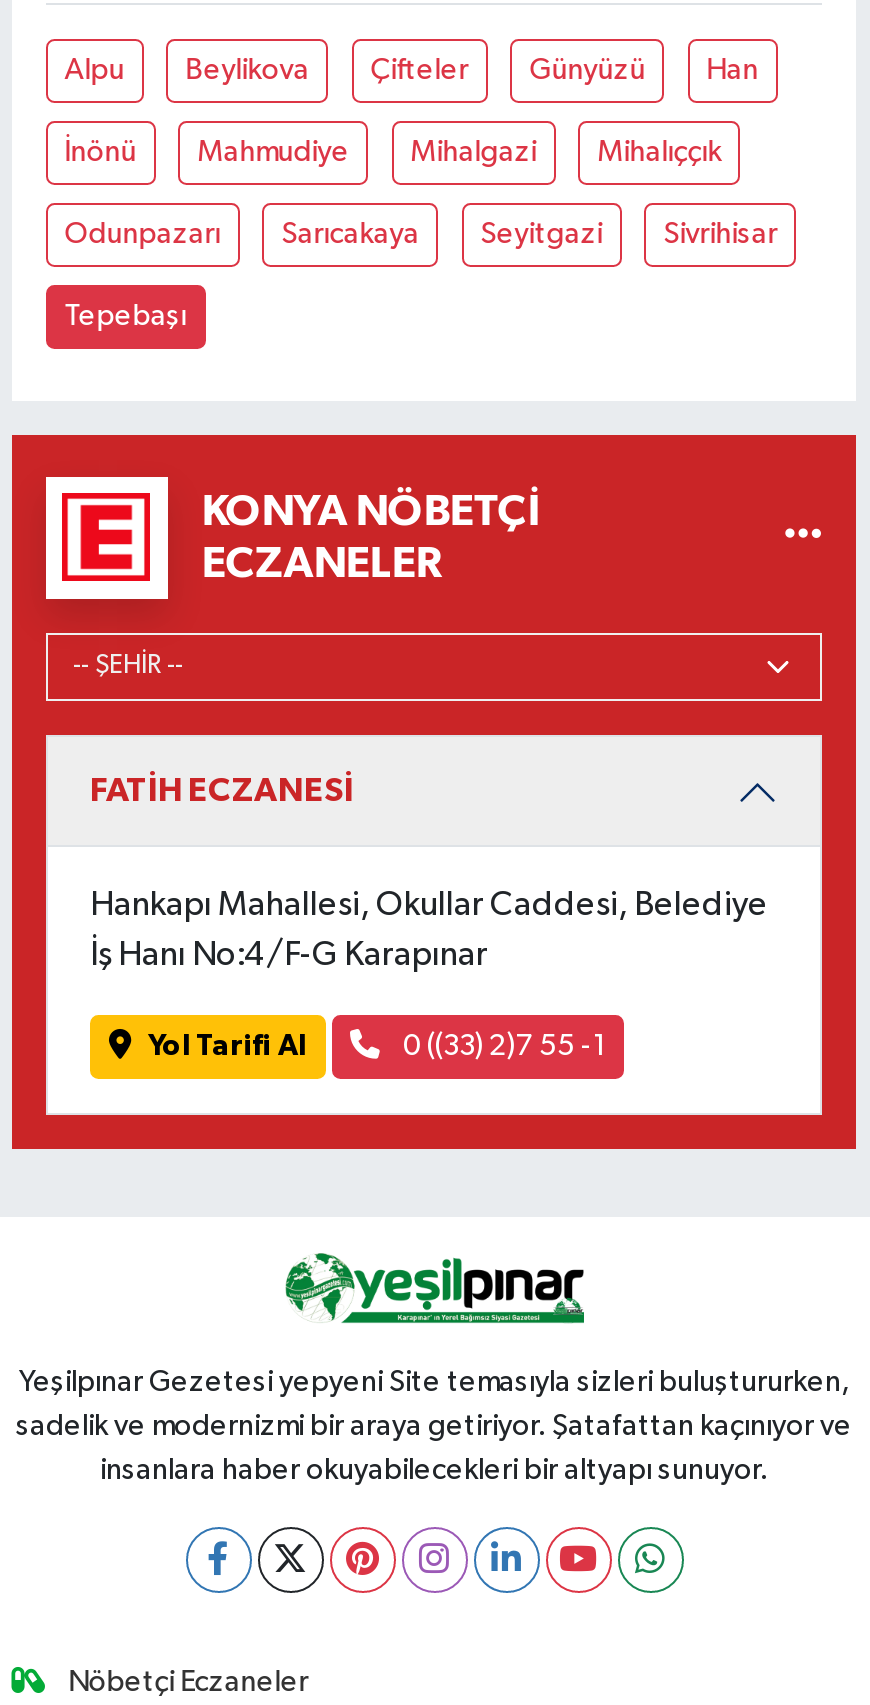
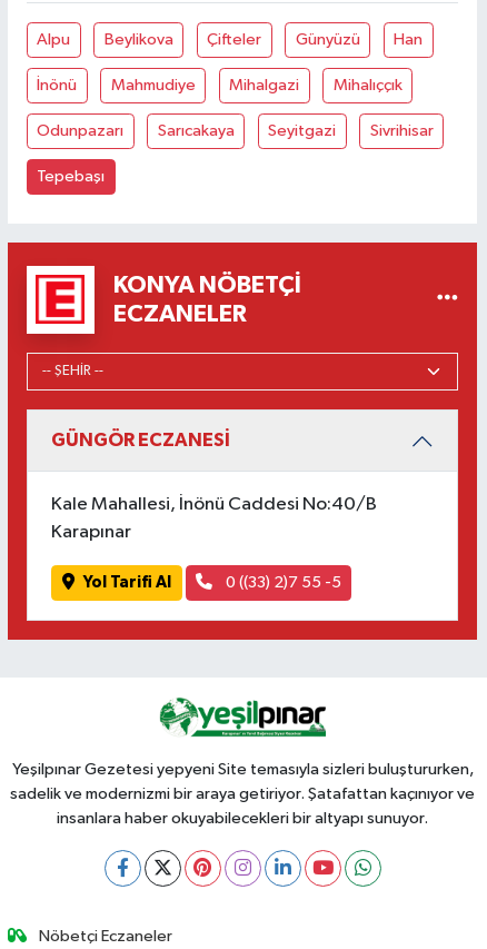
[90,773,354,807] FATİH ECZANESİ -> [51,431,230,450] GÜNGÖR ECZANESİ
[90,889,768,923] Hankapı Mahallesi, Okullar Caddesi, Belediye -> [51,495,377,514] Kale Mahallesi, İnönü Caddesi No:40/B
[90,939,488,973] İş Hanı No:4/F-G Karapınar -> [51,523,131,542] Karapınar
[397,1031,605,1061] 0 ((33) 2)7 55 -1 -> [222,574,341,591] 0 ((33) 2)7 55 -5

